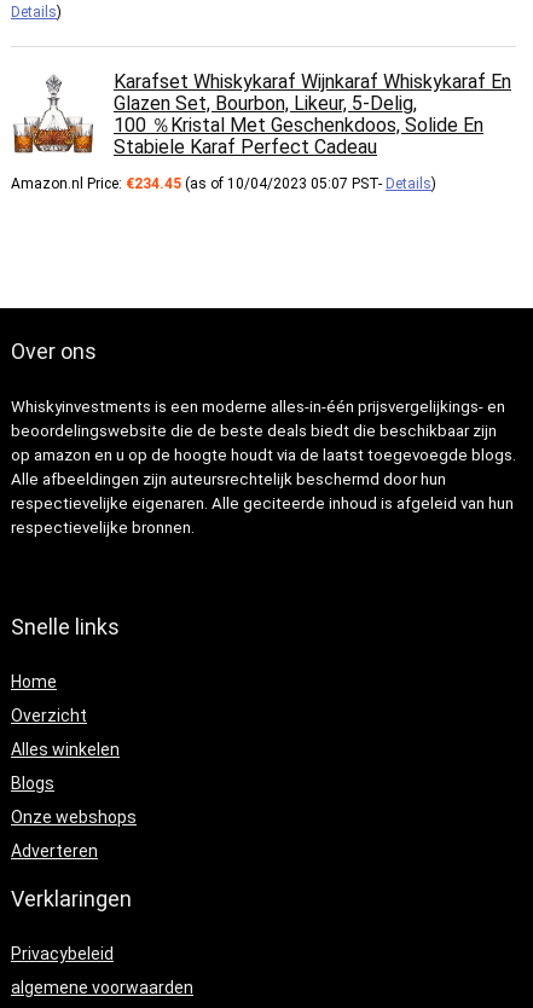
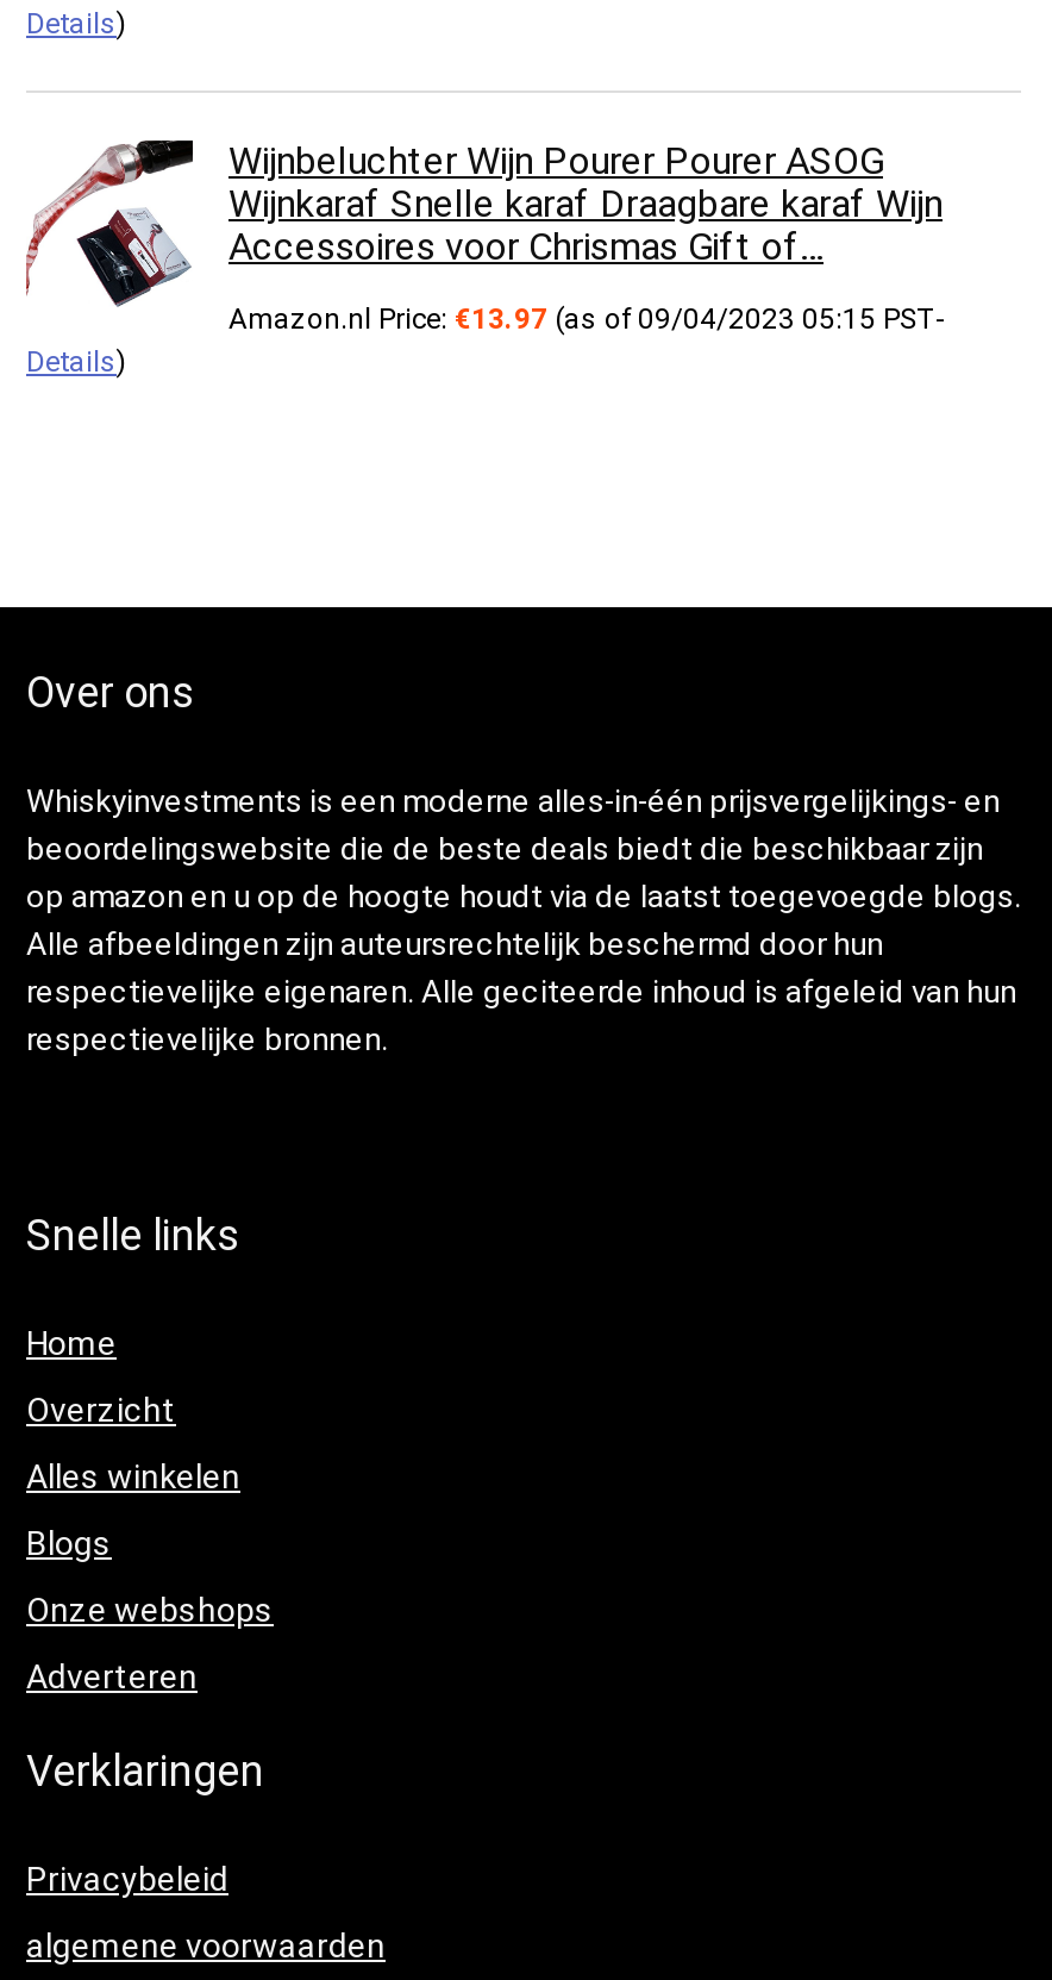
[11,70,511,158] [image] | Karafset Whiskykaraf Wijnkaraf Whiskykaraf En | Glazen Set, Bourbon, Likeur, 5-Delig, | 100 ％Kristal Met Geschenkdoos, Solide En | Stabiele Karaf Perfect Cadeau -> [24,138,943,307] [image] | Wijnbeluchter Wijn Pourer Pourer ASOG | Wijnkaraf Snelle karaf Draagbare karaf Wijn | Accessoires voor Chrismas Gift of…
[11,175,436,192] Amazon.nl Price: €234.45 (as of 10/04/2023 05:07 PST- Details) -> [26,303,943,379] Amazon.nl Price: €13.97 (as of 09/04/2023 05:15 PST- | Details)

